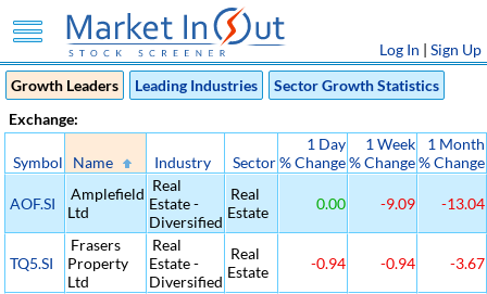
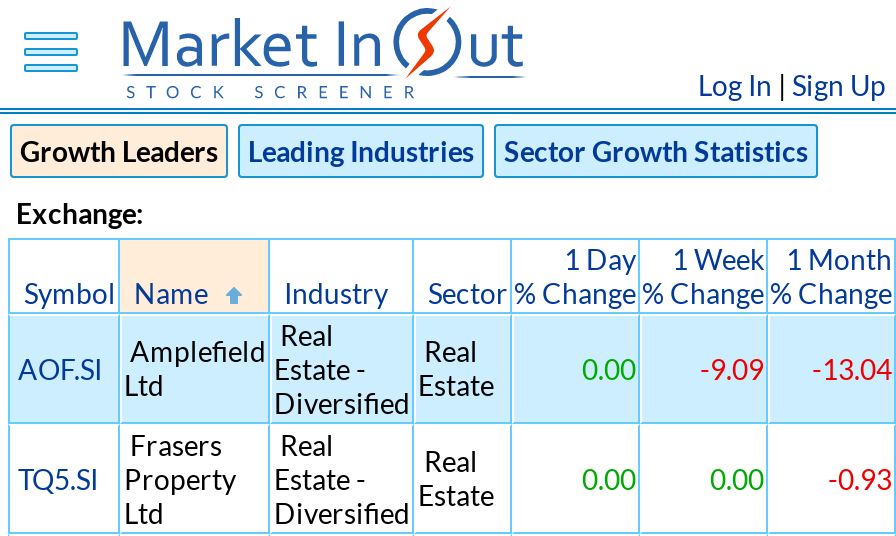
[308,254,346,272] -0.94 -> [576,462,636,496] 0.00
[377,254,415,272] -0.94 -> [704,462,764,496] 0.00
[447,254,485,272] -3.67 -> [822,462,892,496] -0.93

